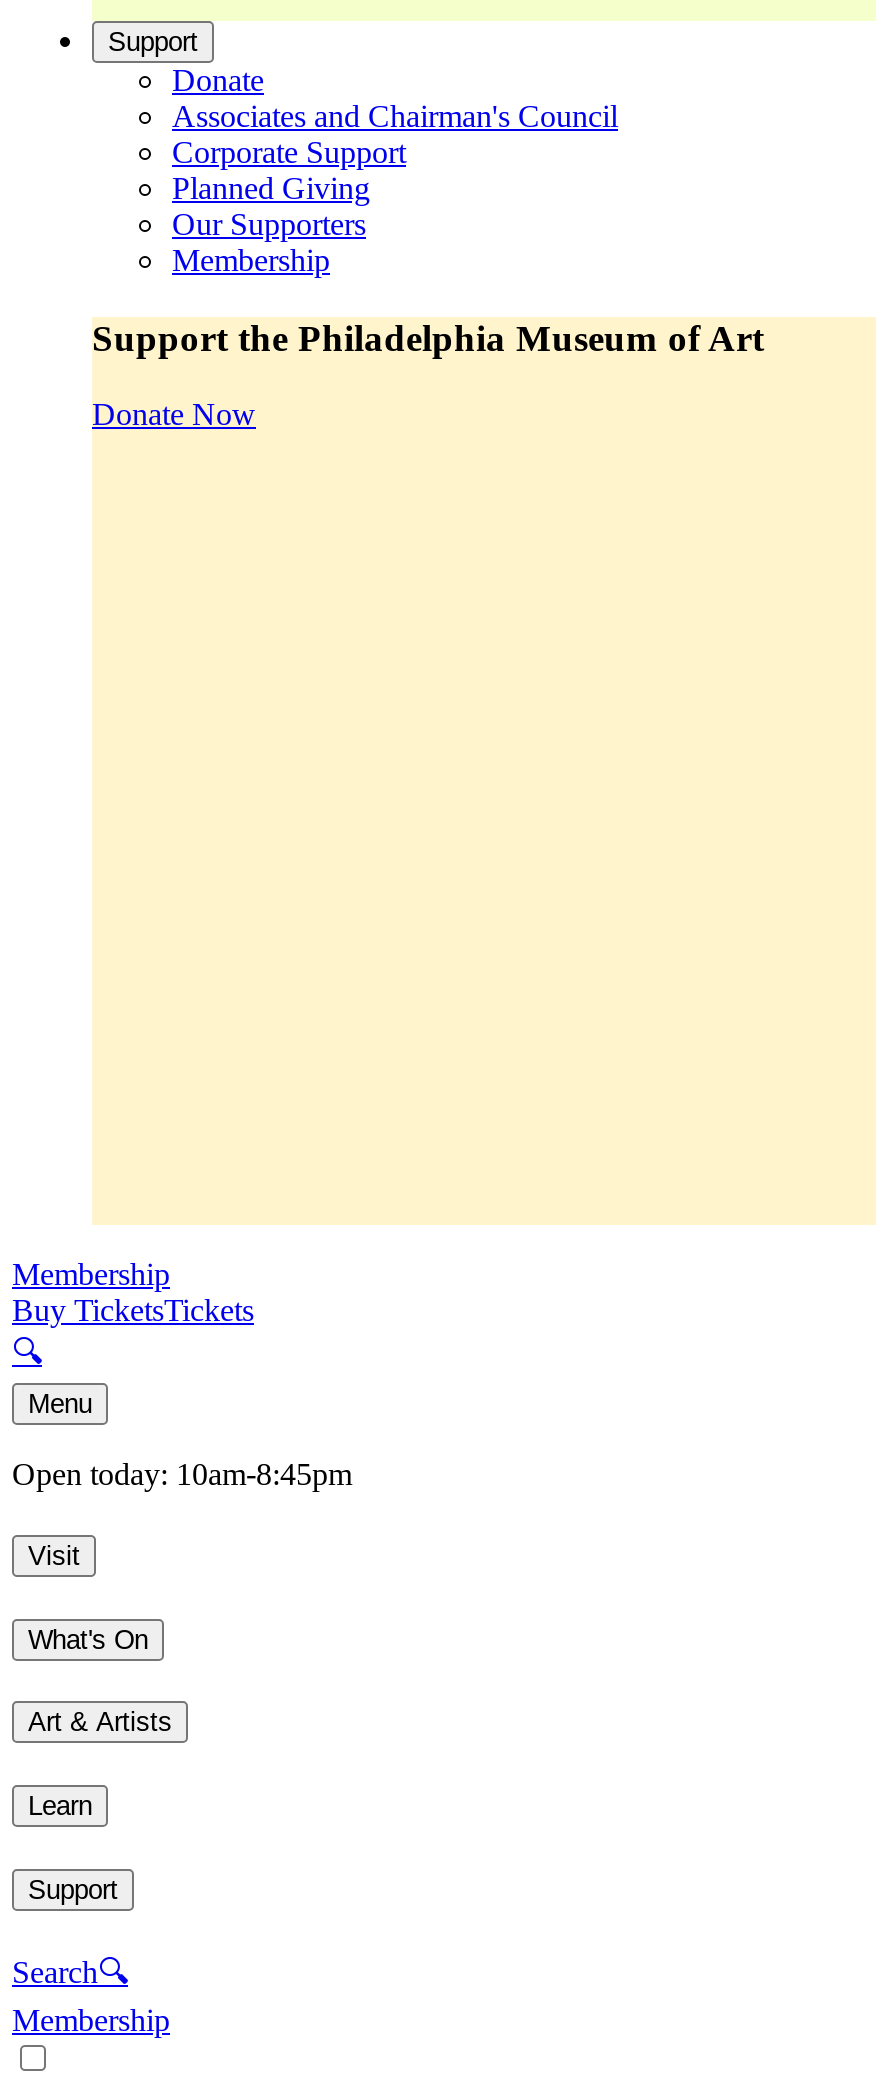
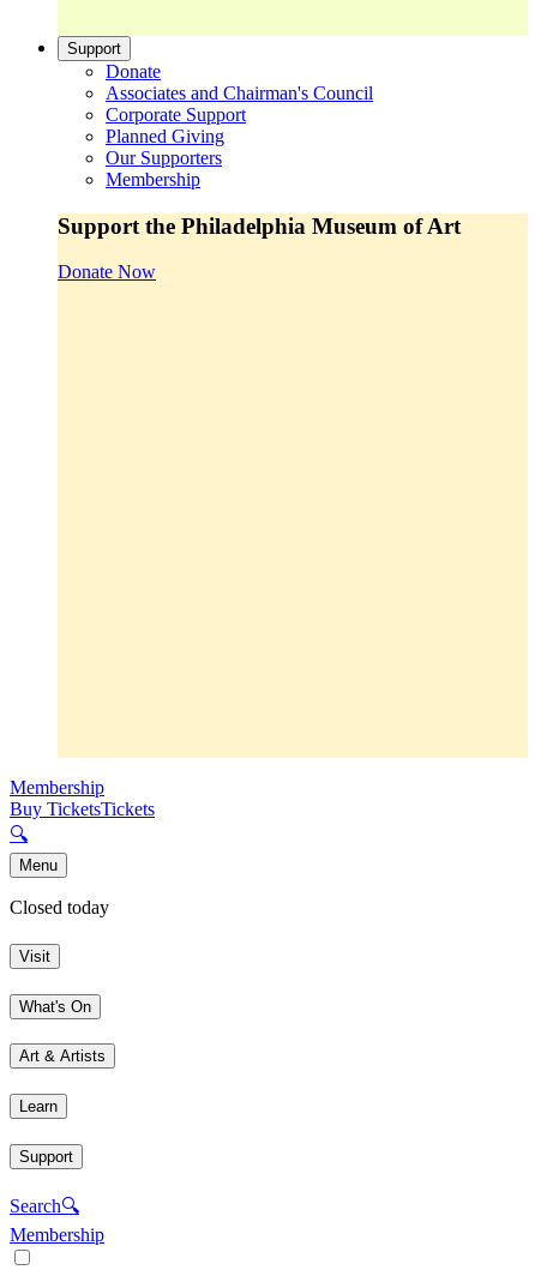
[12,1458,352,1492] Open today: 10am-8:45pm -> [10,897,109,918] Closed today

